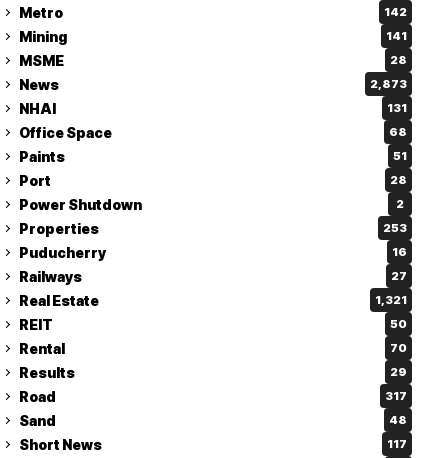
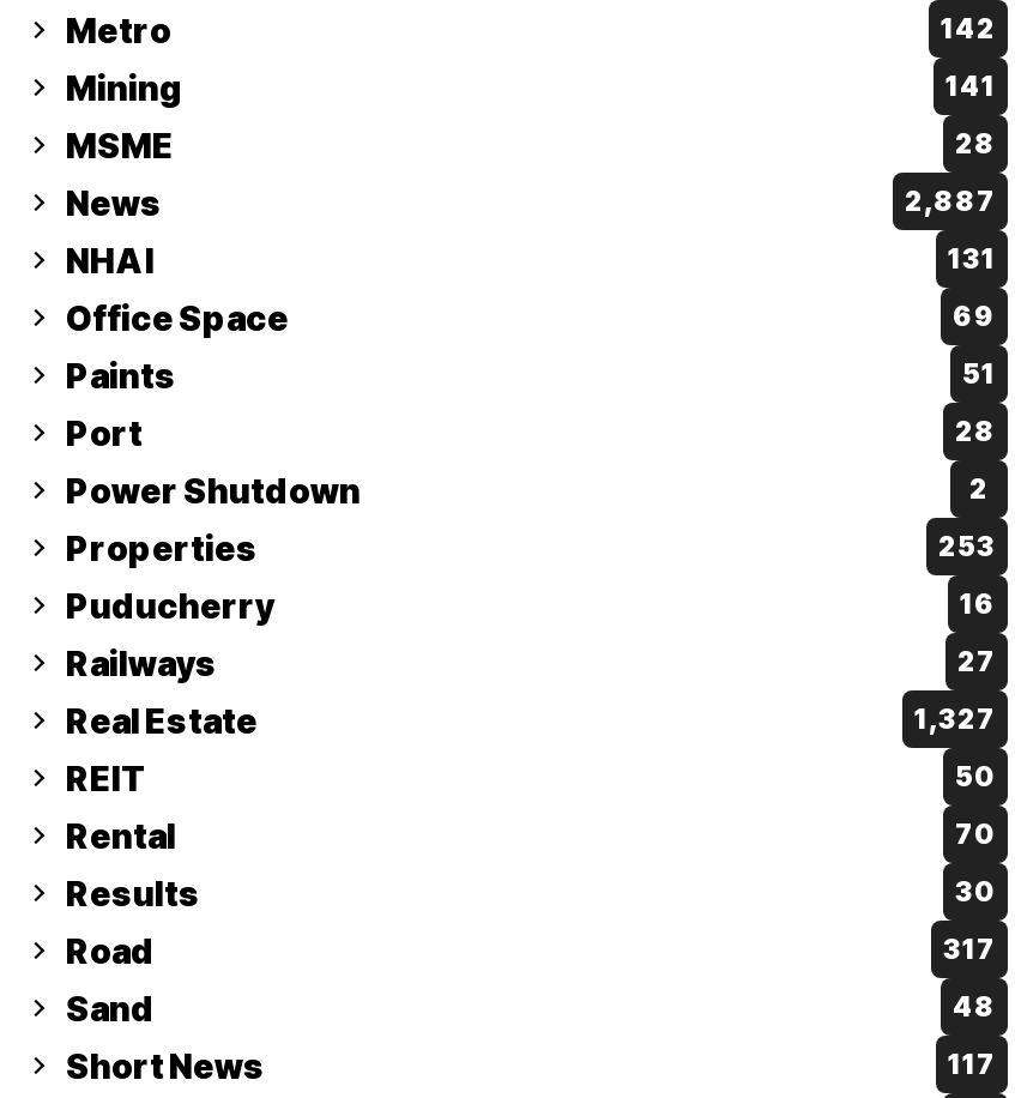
[370,77,407,91] 2,873 -> [905,186,996,219] 2,887
[389,125,407,139] 68 -> [953,301,996,334] 69
[375,293,407,307] 1,321 -> [914,703,996,737] 1,327
[390,365,407,379] 29 -> [955,876,996,910] 30

